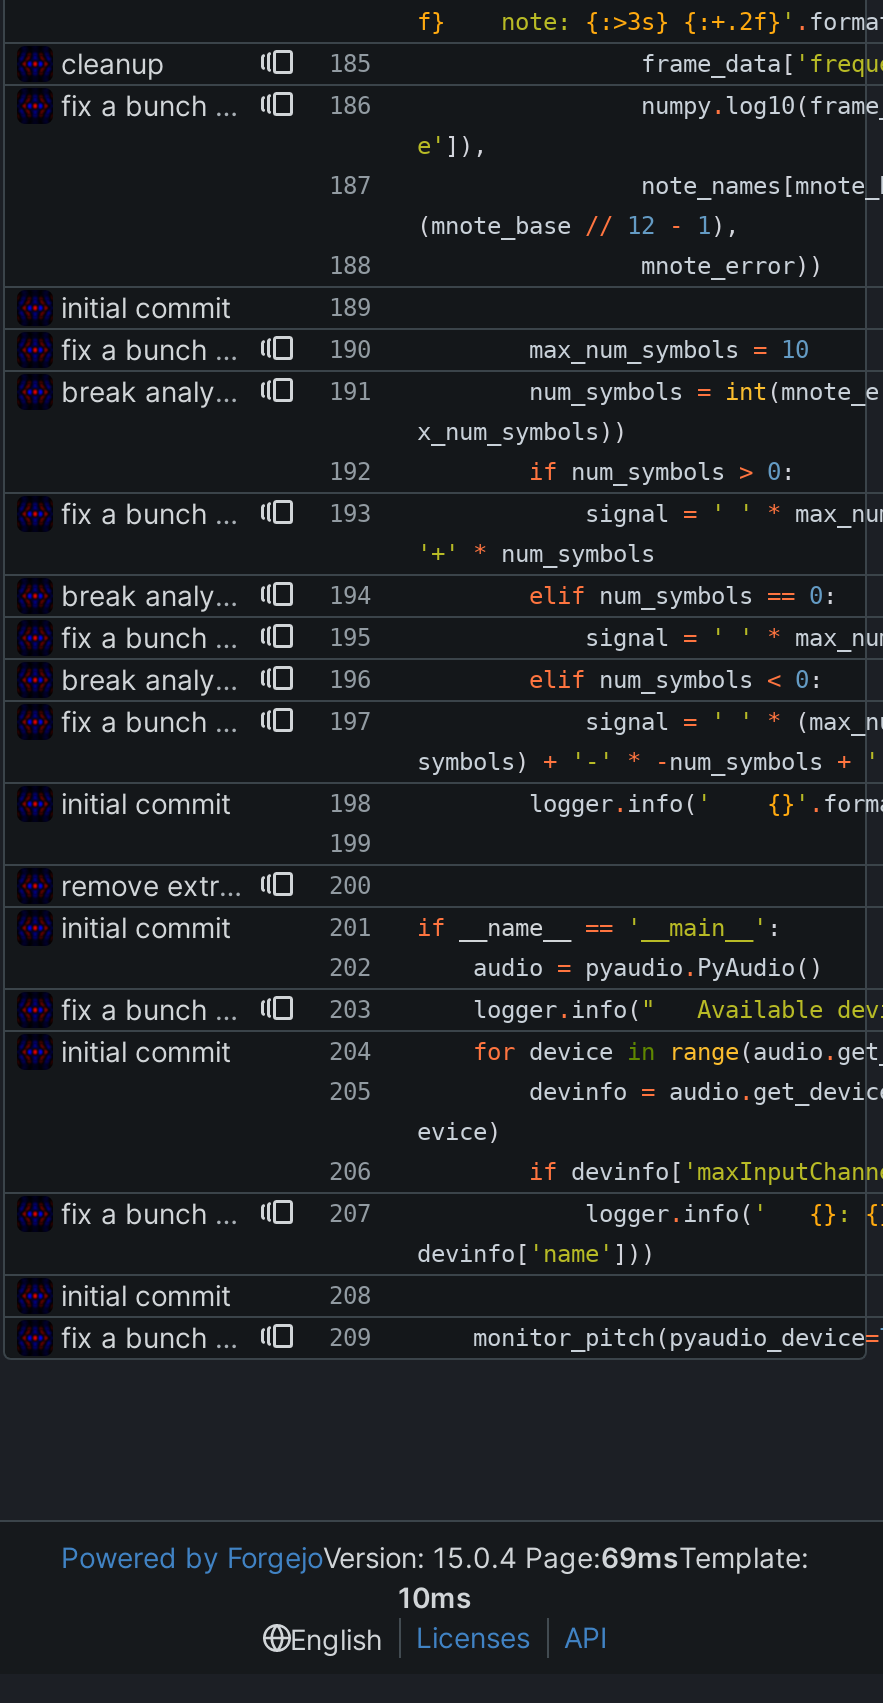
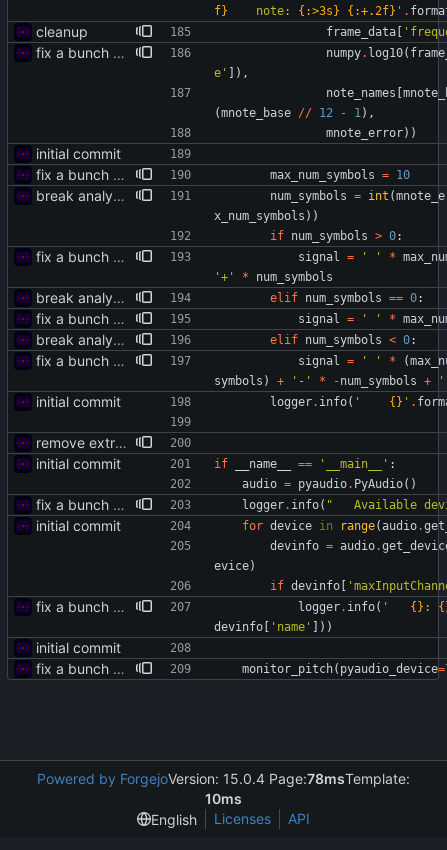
[61,1540,809,1574] Powered by ForgejoVersion: 15.0.4 Page:69msTemplate: -> [36,770,409,787] Powered by ForgejoVersion: 15.0.4 Page:78msTemplate:

